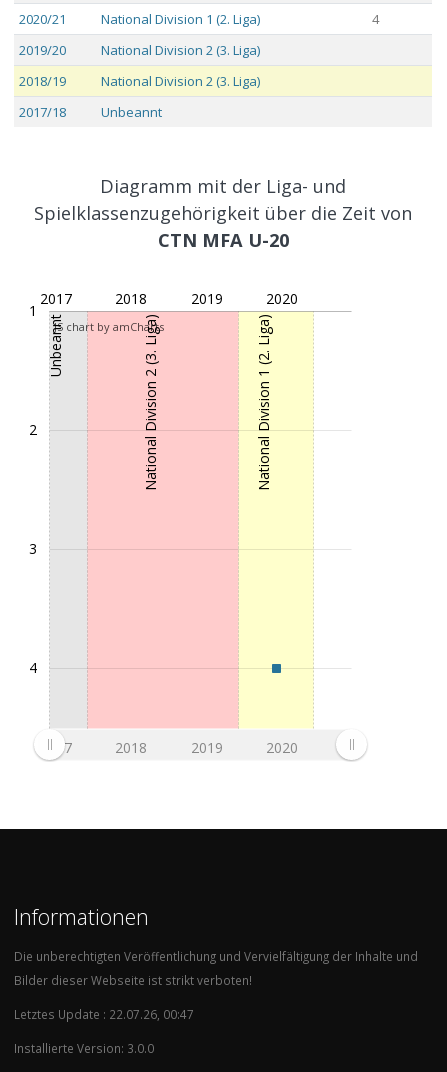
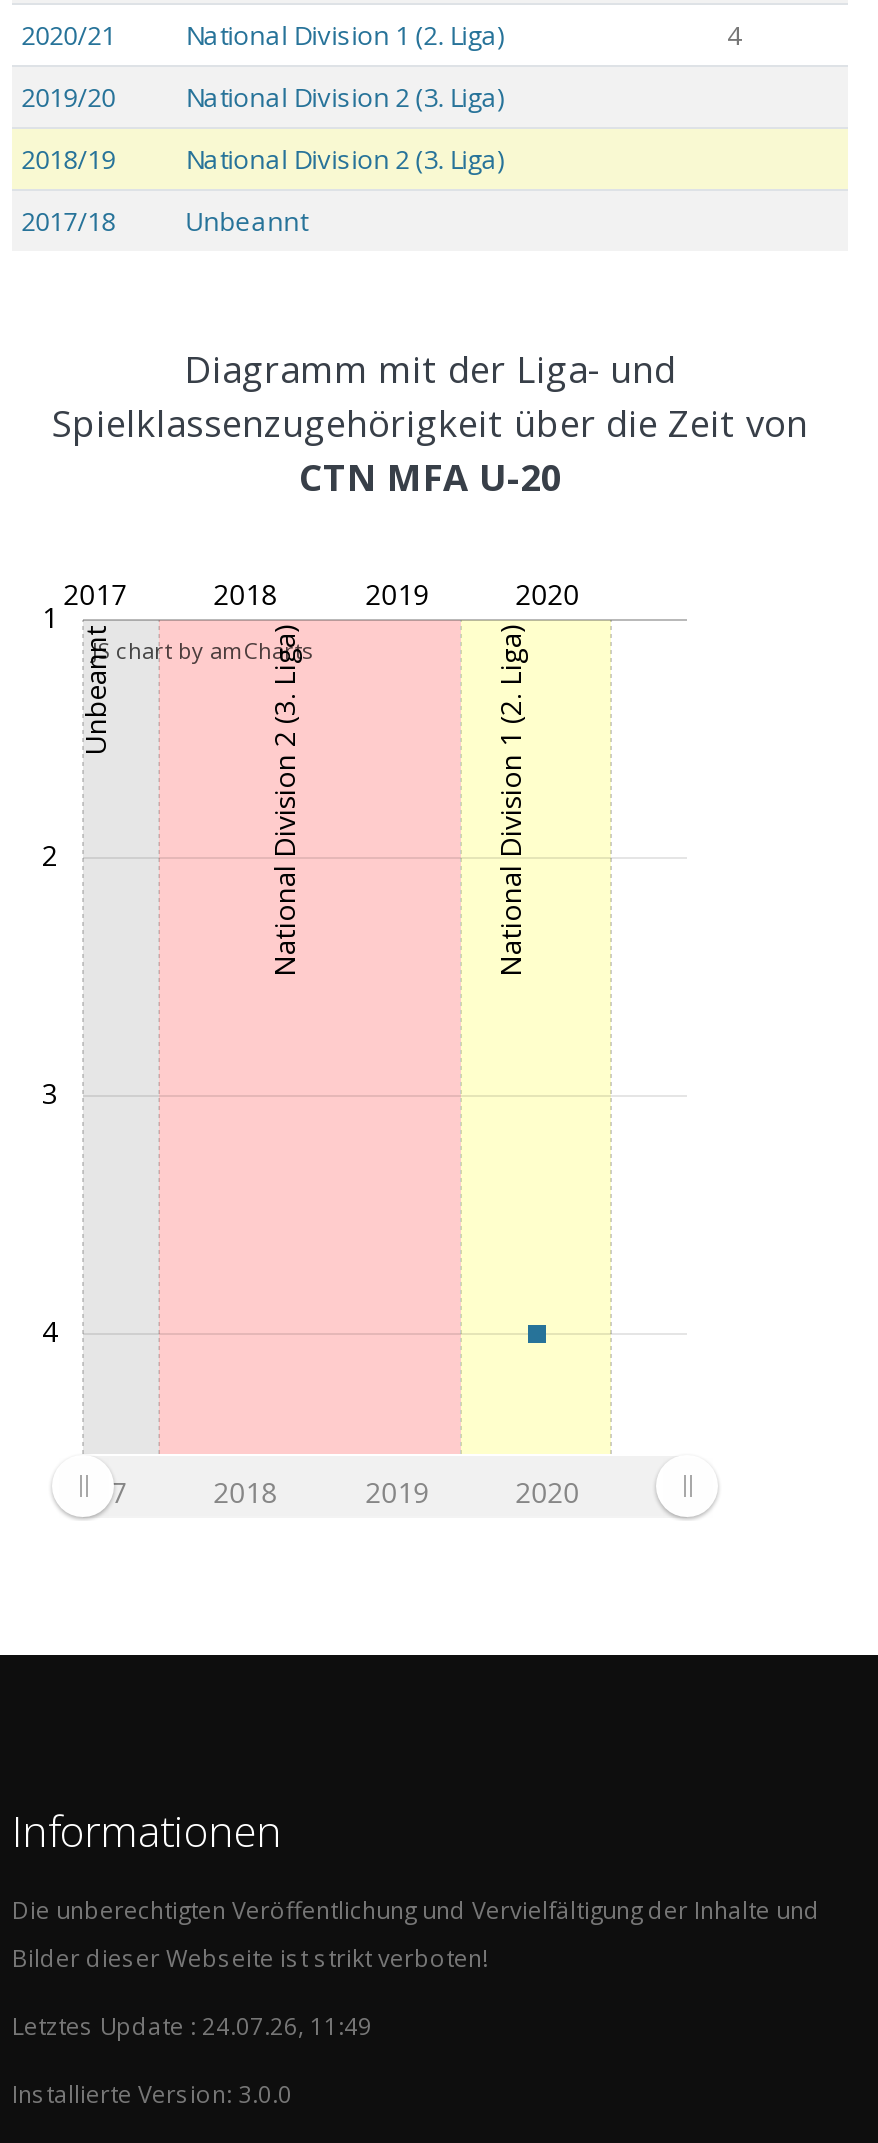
[14,1006,194,1022] Letztes Update : 22.07.26, 00:47 -> [12,2009,372,2041] Letztes Update : 24.07.26, 11:49

